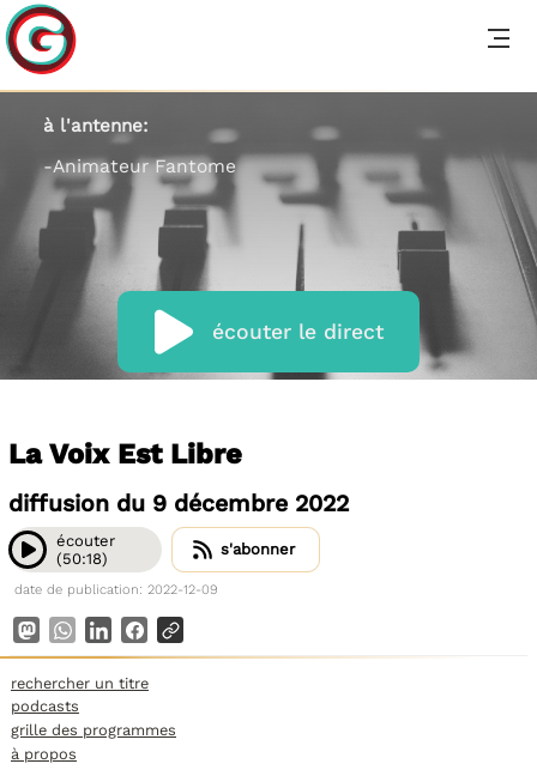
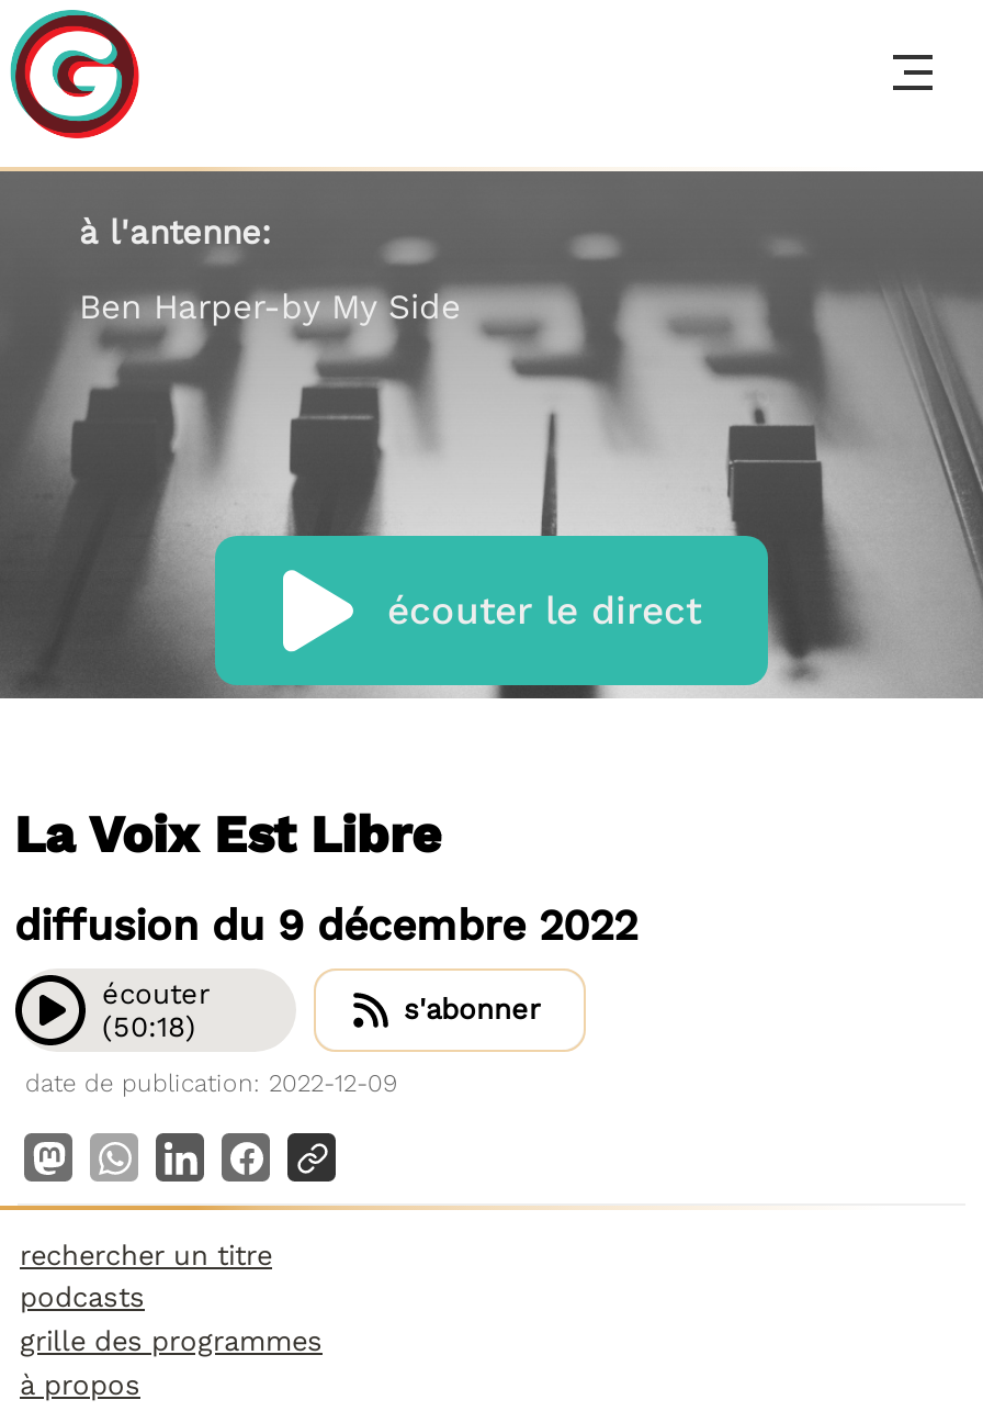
[43,155,236,178] -Animateur Fantome -> [79,286,461,328] Ben Harper-by My Side

